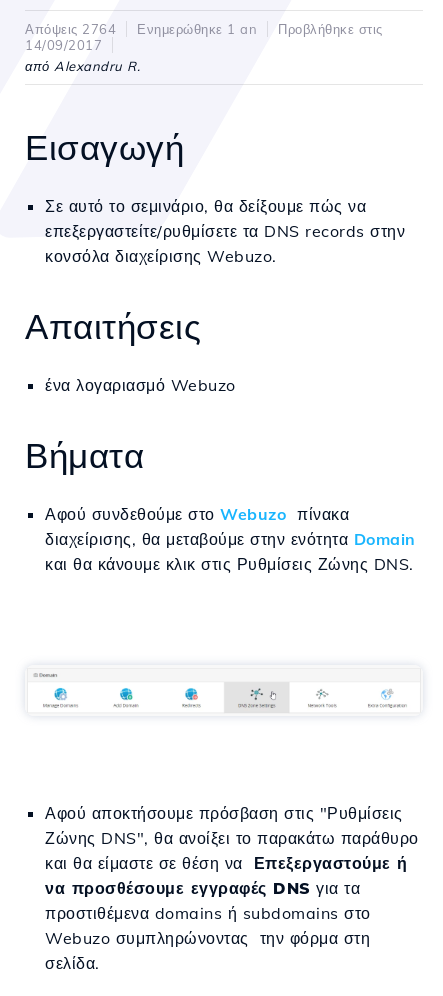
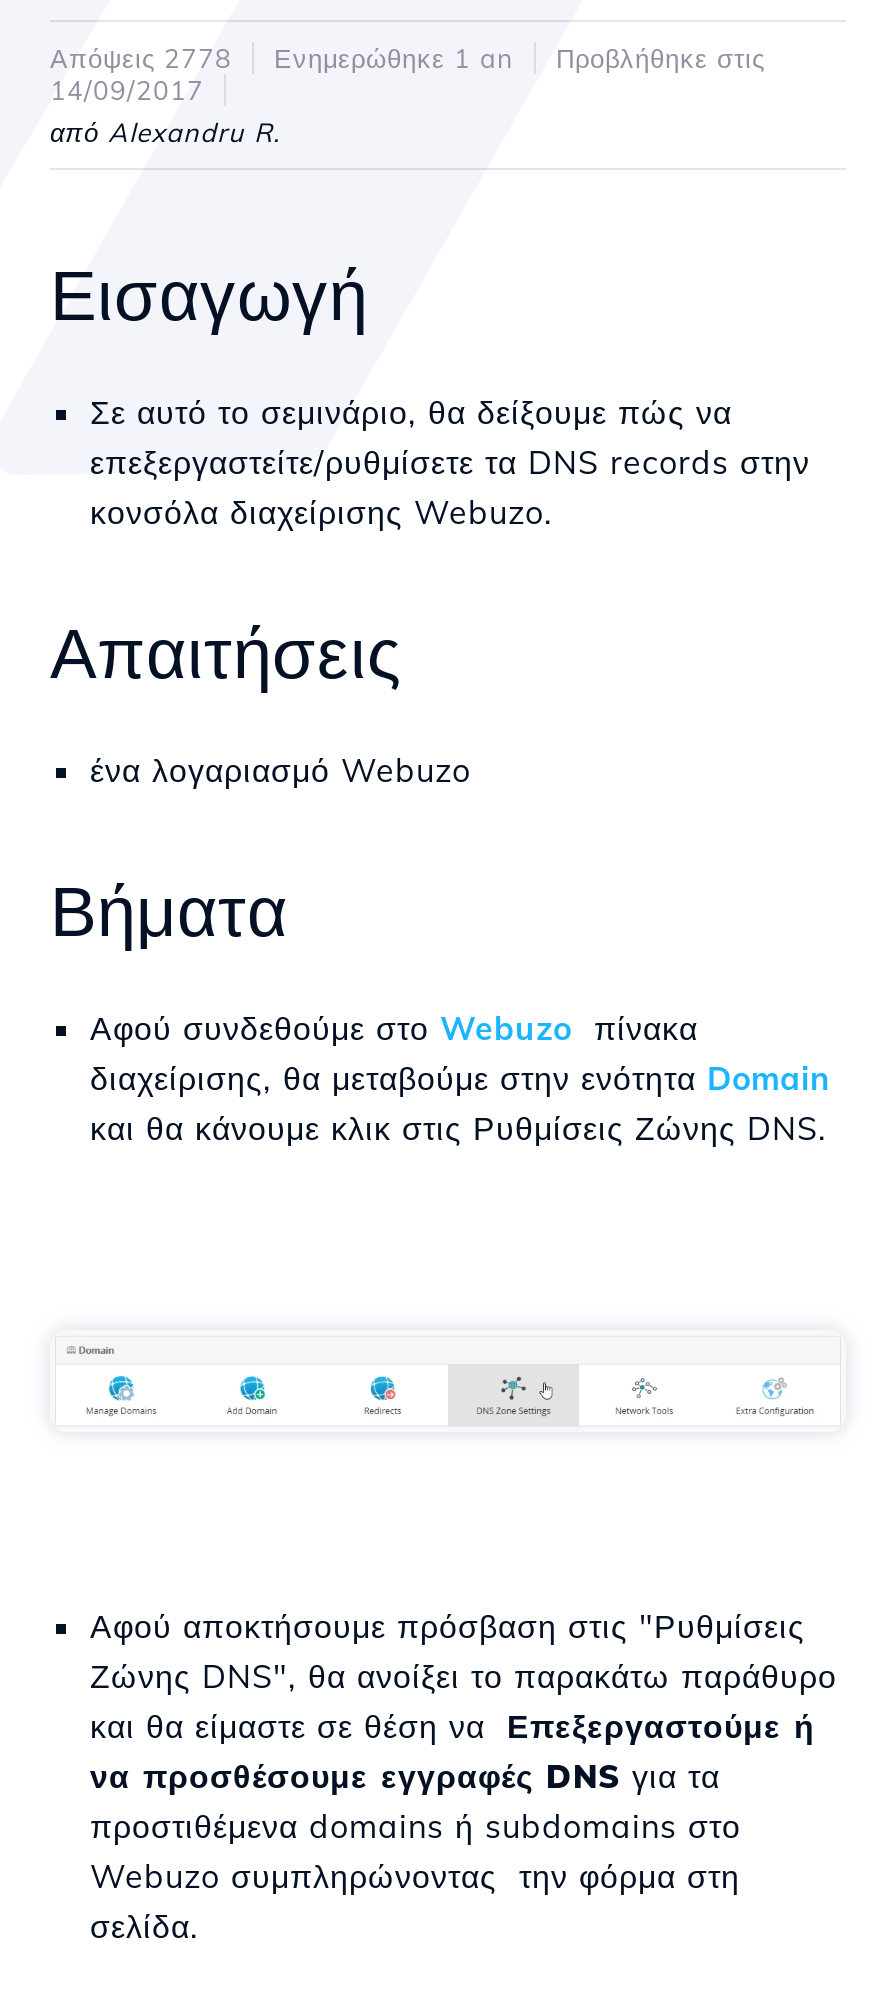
[25,21,382,37] Απόψεις 2764 Ενημερώθηκε 1 an Προβλήθηκε στις -> [50,42,765,74] Απόψεις 2778 Ενημερώθηκε 1 an Προβλήθηκε στις

